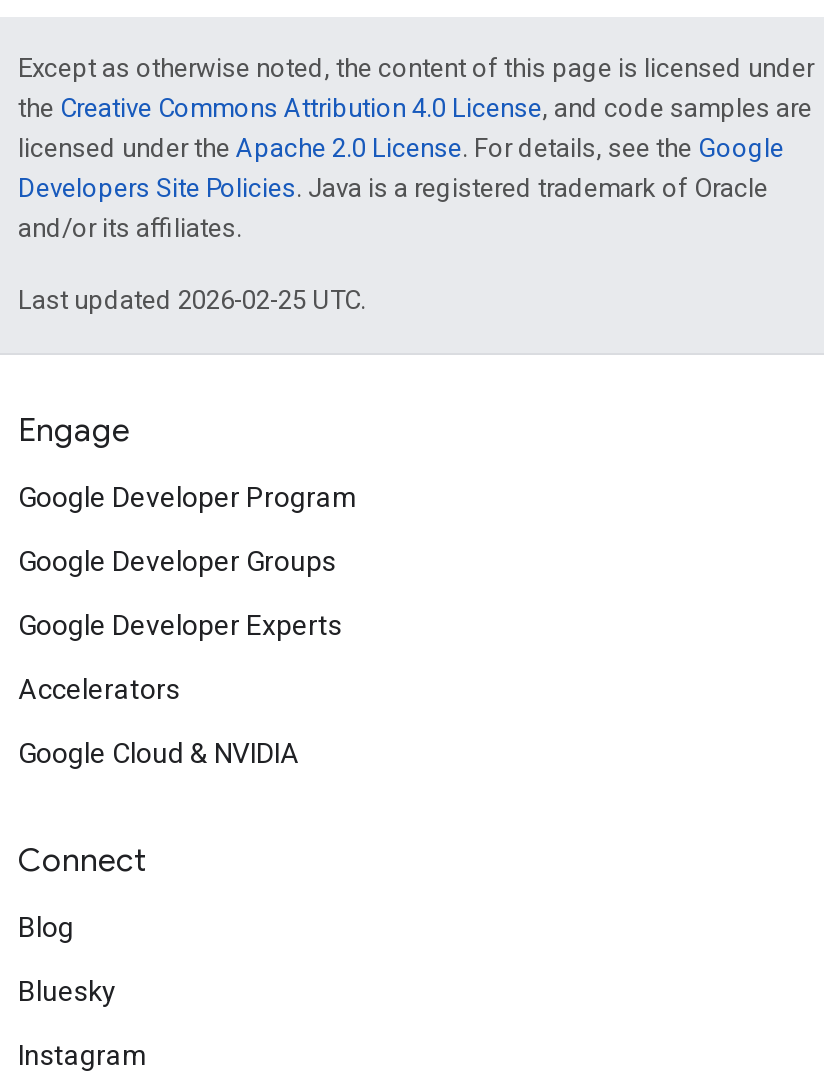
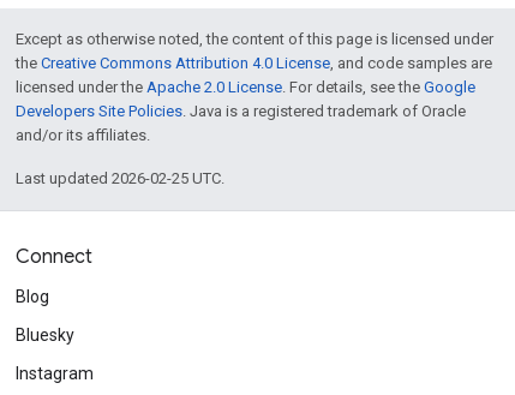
[18,411,358,769] Engage | Google Developer Program | Google Developer Groups | Google Developer Experts | Accelerators | Google Cloud & NVIDIA -> none

